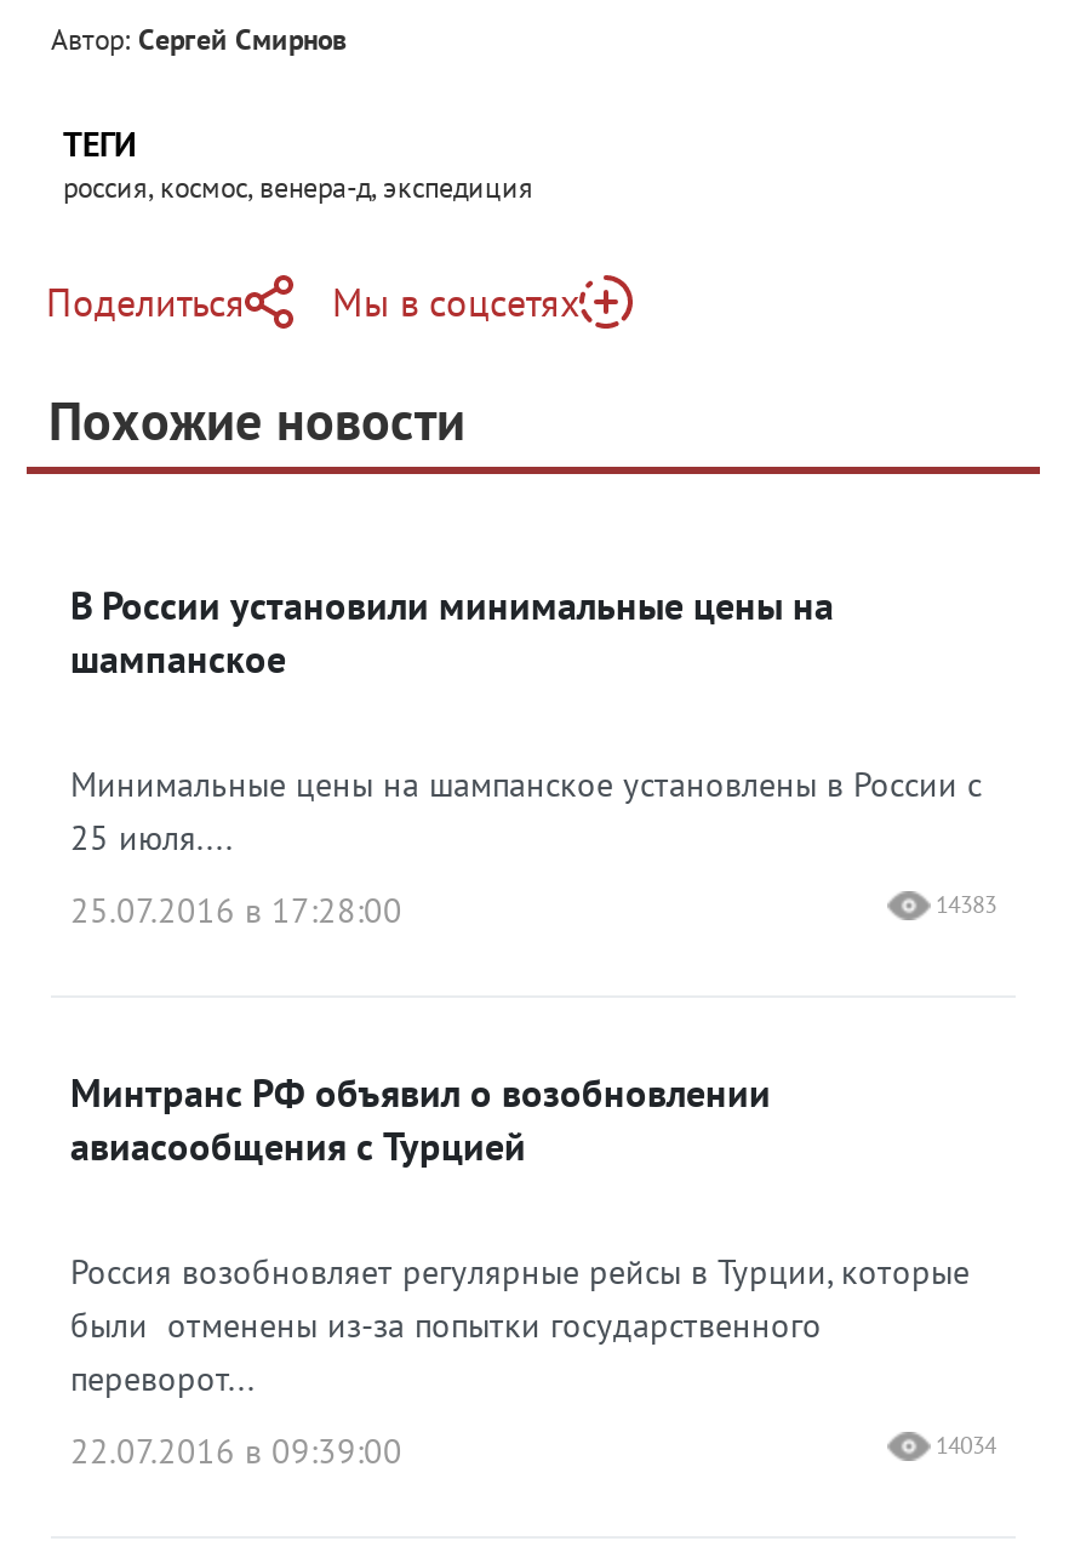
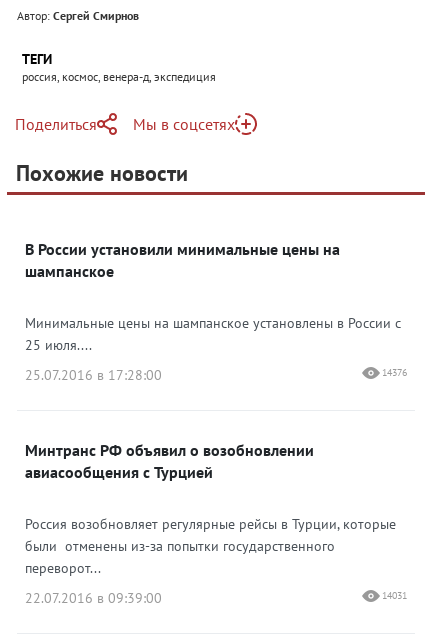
[936,889,996,920] 14383 -> [382,366,407,379] 14376
[936,1429,996,1461] 14034 -> [382,589,407,602] 14031

